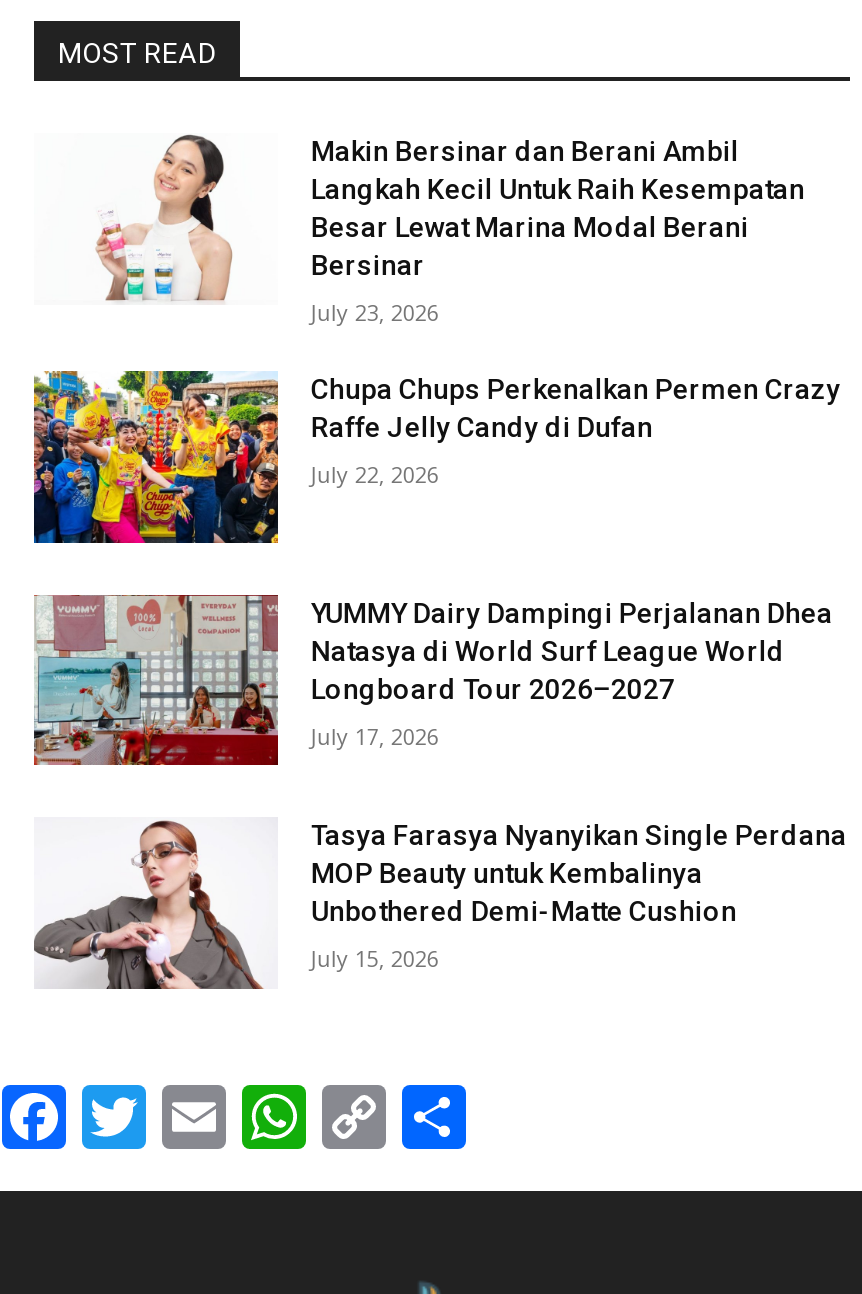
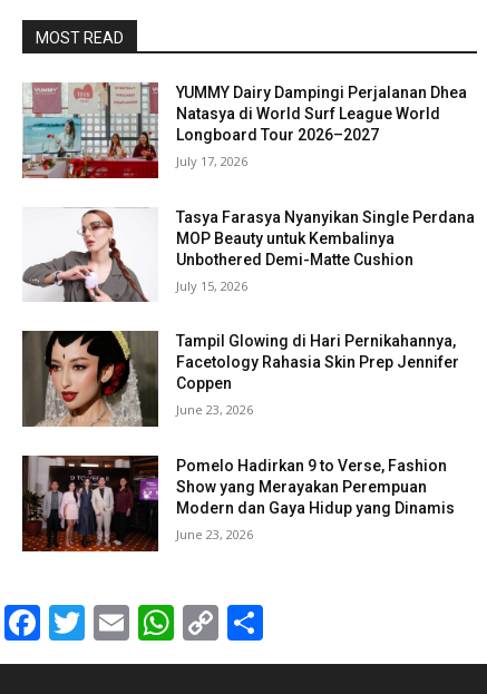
[94,135,841,489] [image] | Makin Bersinar dan Berani Ambil | Langkah Kecil Untuk Raih Kesempatan | Besar Lewat Marina Modal Berani | Bersinar | July 23, 2026 | Chupa Chups Perkenalkan Permen Crazy | Raffe Jelly Candy di Dufan | July 22, 2026 -> none
[32,369,280,545] [image] -> none
moved [30,593,847,974] -> [20,81,475,294]: [image] | YUMMY Dairy Dampingi Perjalanan Dhea | Natasya di World Surf League World | ... | Unbothered Demi-Matte Cushion | July 15, 2026
none -> [21,330,460,543] [image] | Tampil Glowing di Hari Pernikahannya, | Facetology Rahasia Skin Prep Jennifer | Coppen | June 23, 2026 | Pomelo Hadirkan 9 to Verse, Fashion | Show yang Merayakan Perempuan | Modern dan Gaya Hidup yang Dinamis | June 23, 2026
none -> [21,454,159,553] [image]

